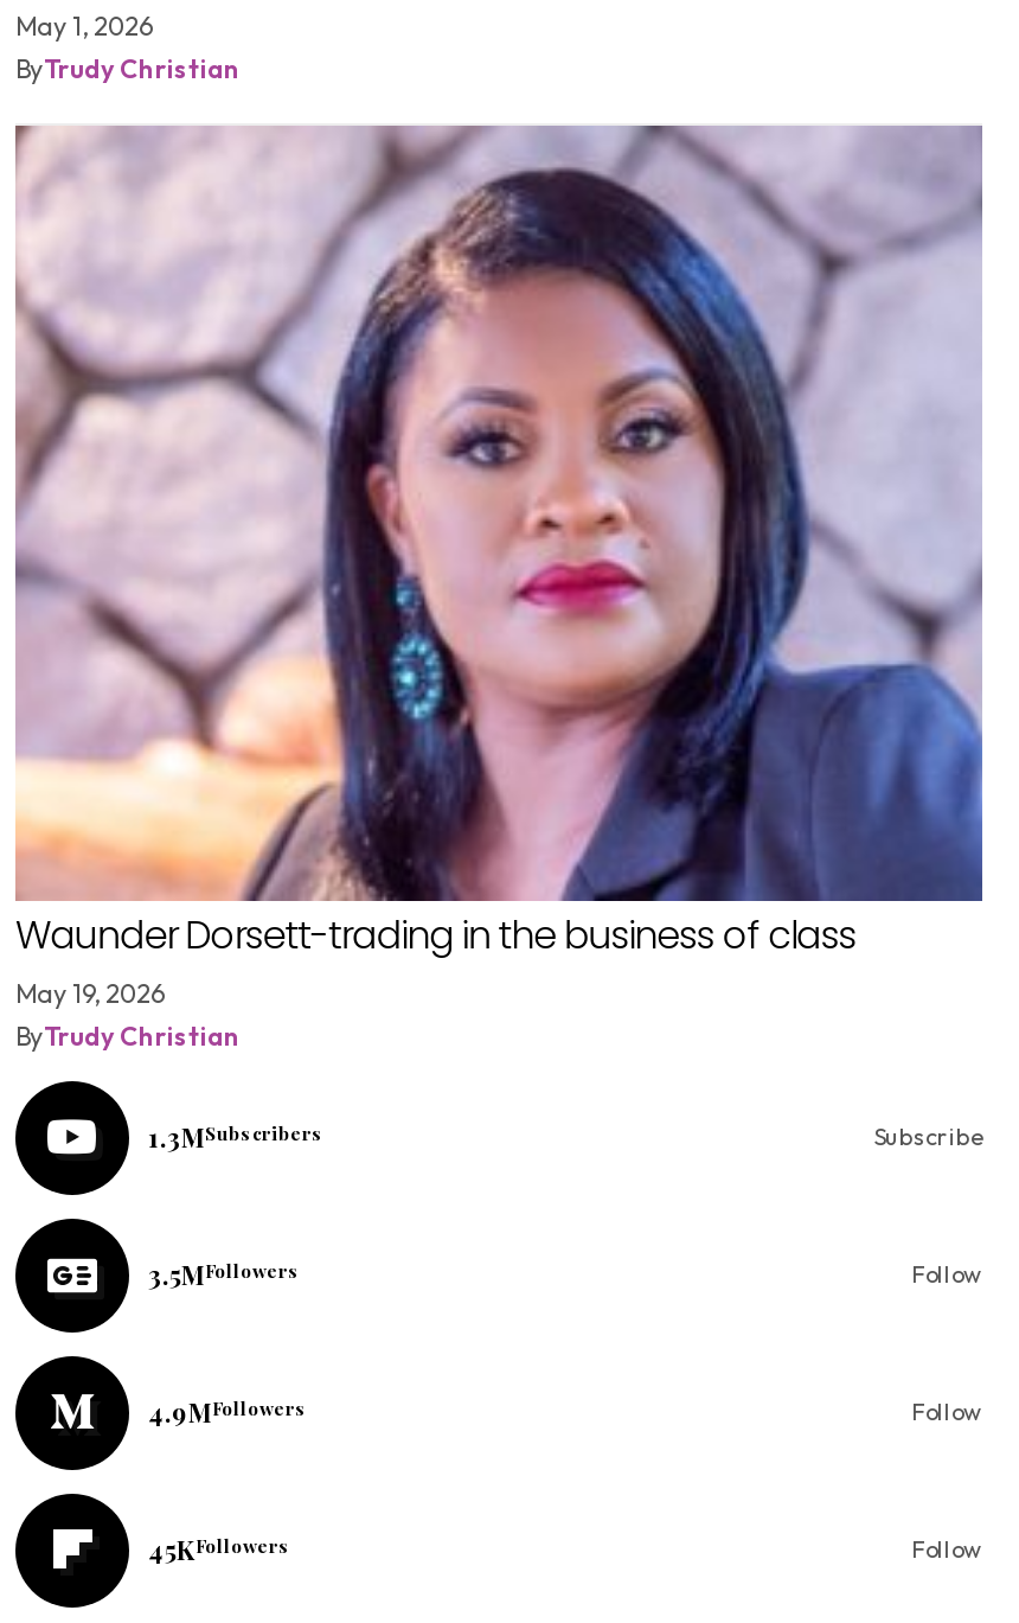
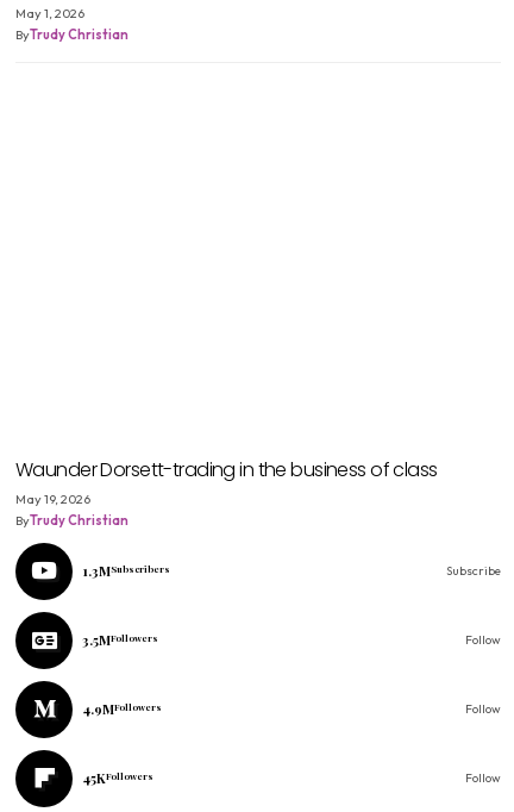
[13,123,985,903] [image] -> none

